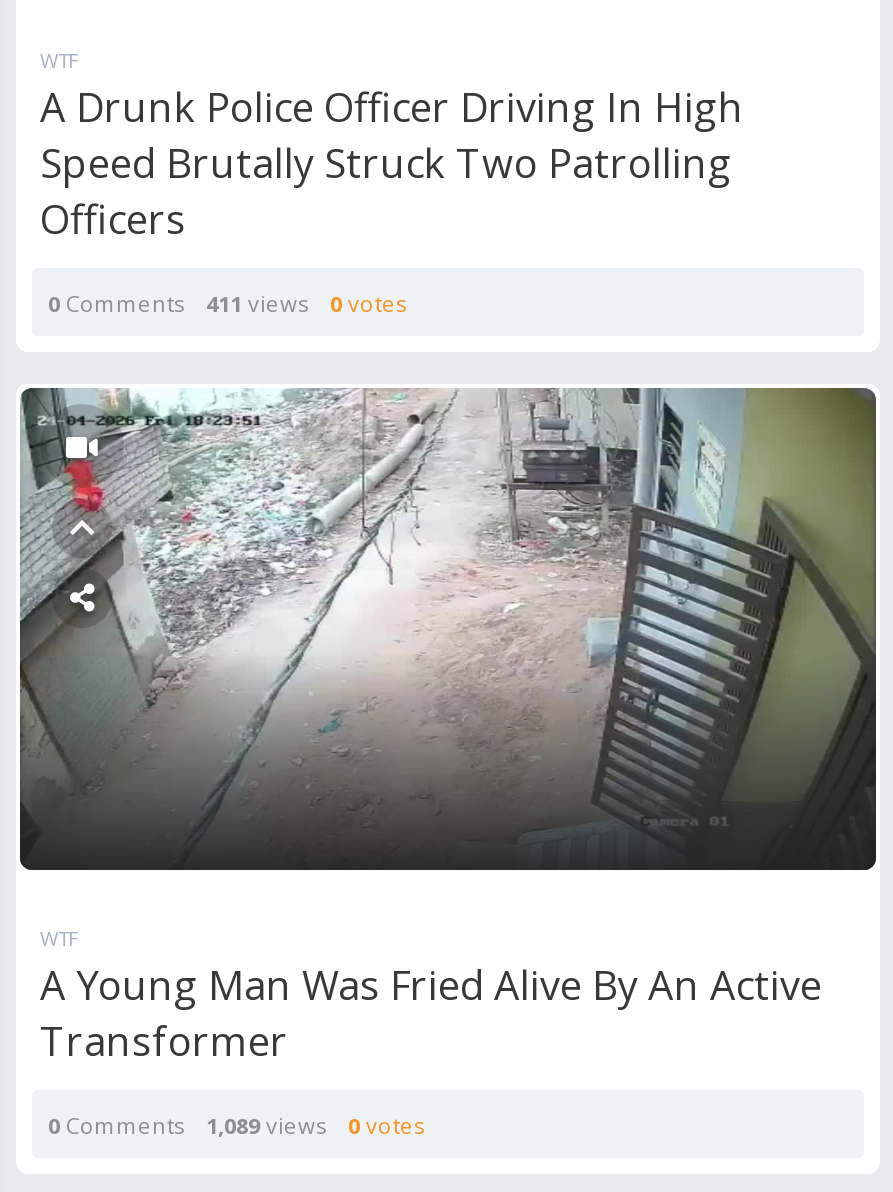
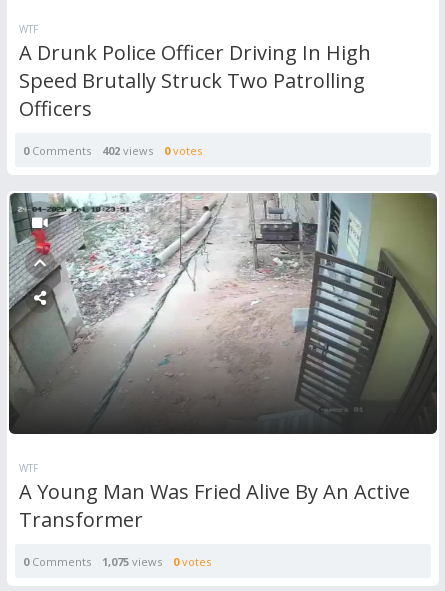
[48,288,406,318] 0 Comments 411 views 0 votes -> [23,143,202,158] 0 Comments 402 views 0 votes
[48,1109,424,1139] 0 Comments 1,089 views 0 votes -> [23,554,211,569] 0 Comments 1,075 views 0 votes

